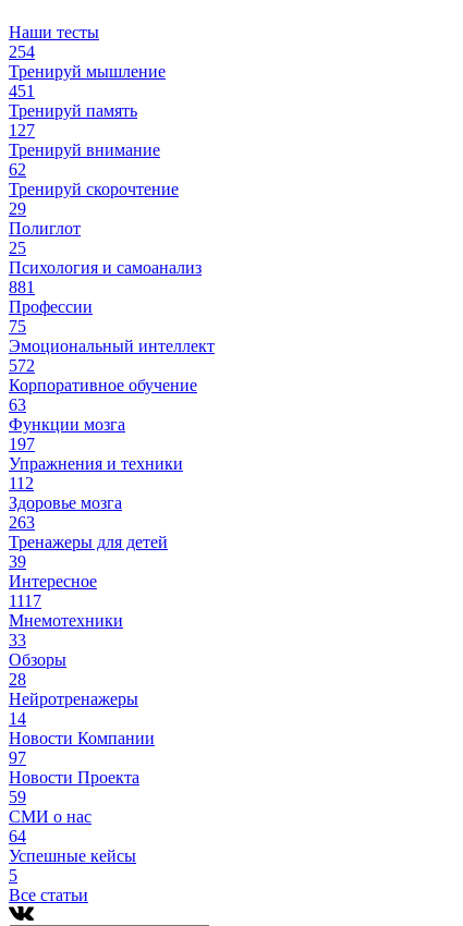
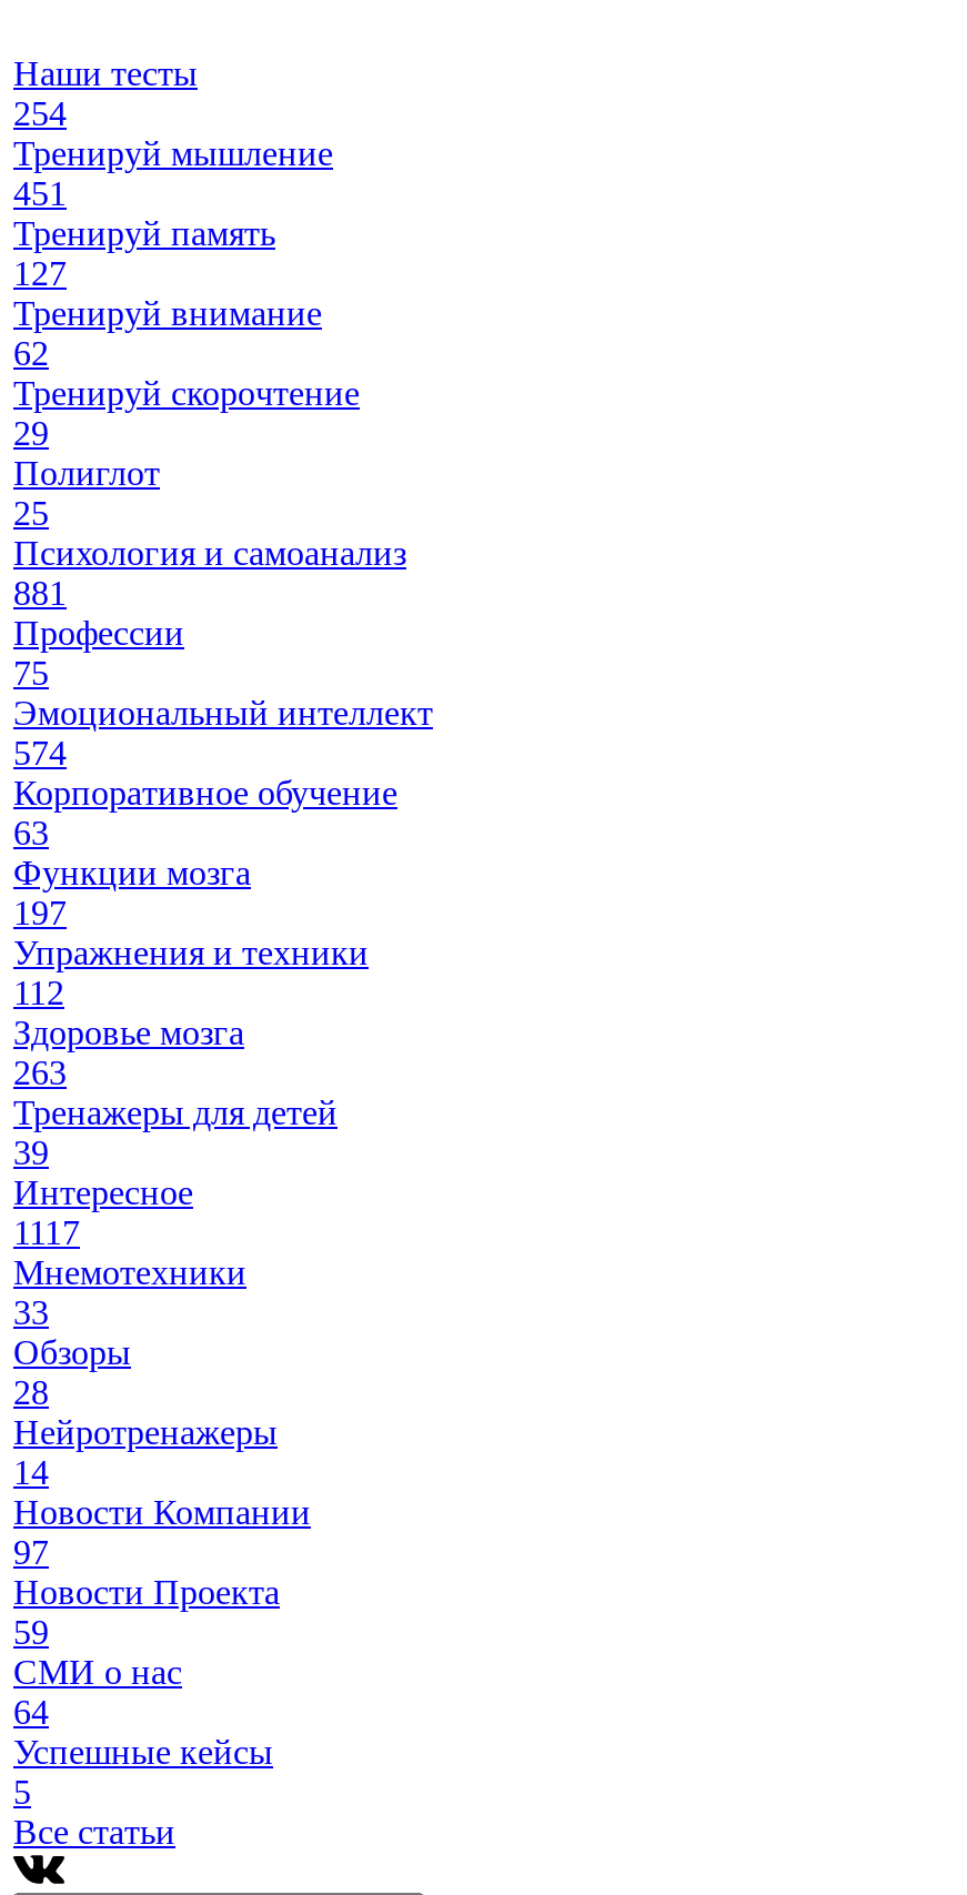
[9,356,35,375] 572 -> [13,734,67,772] 574

